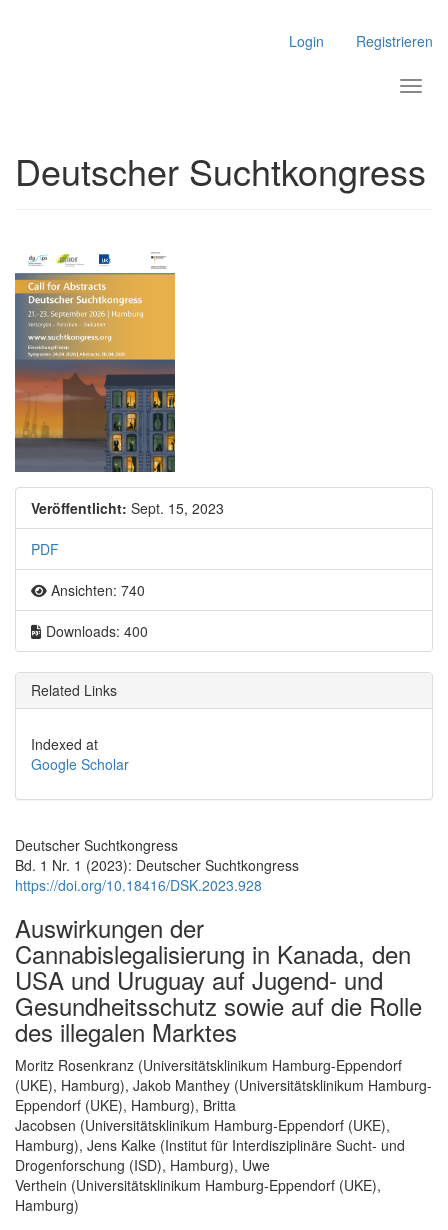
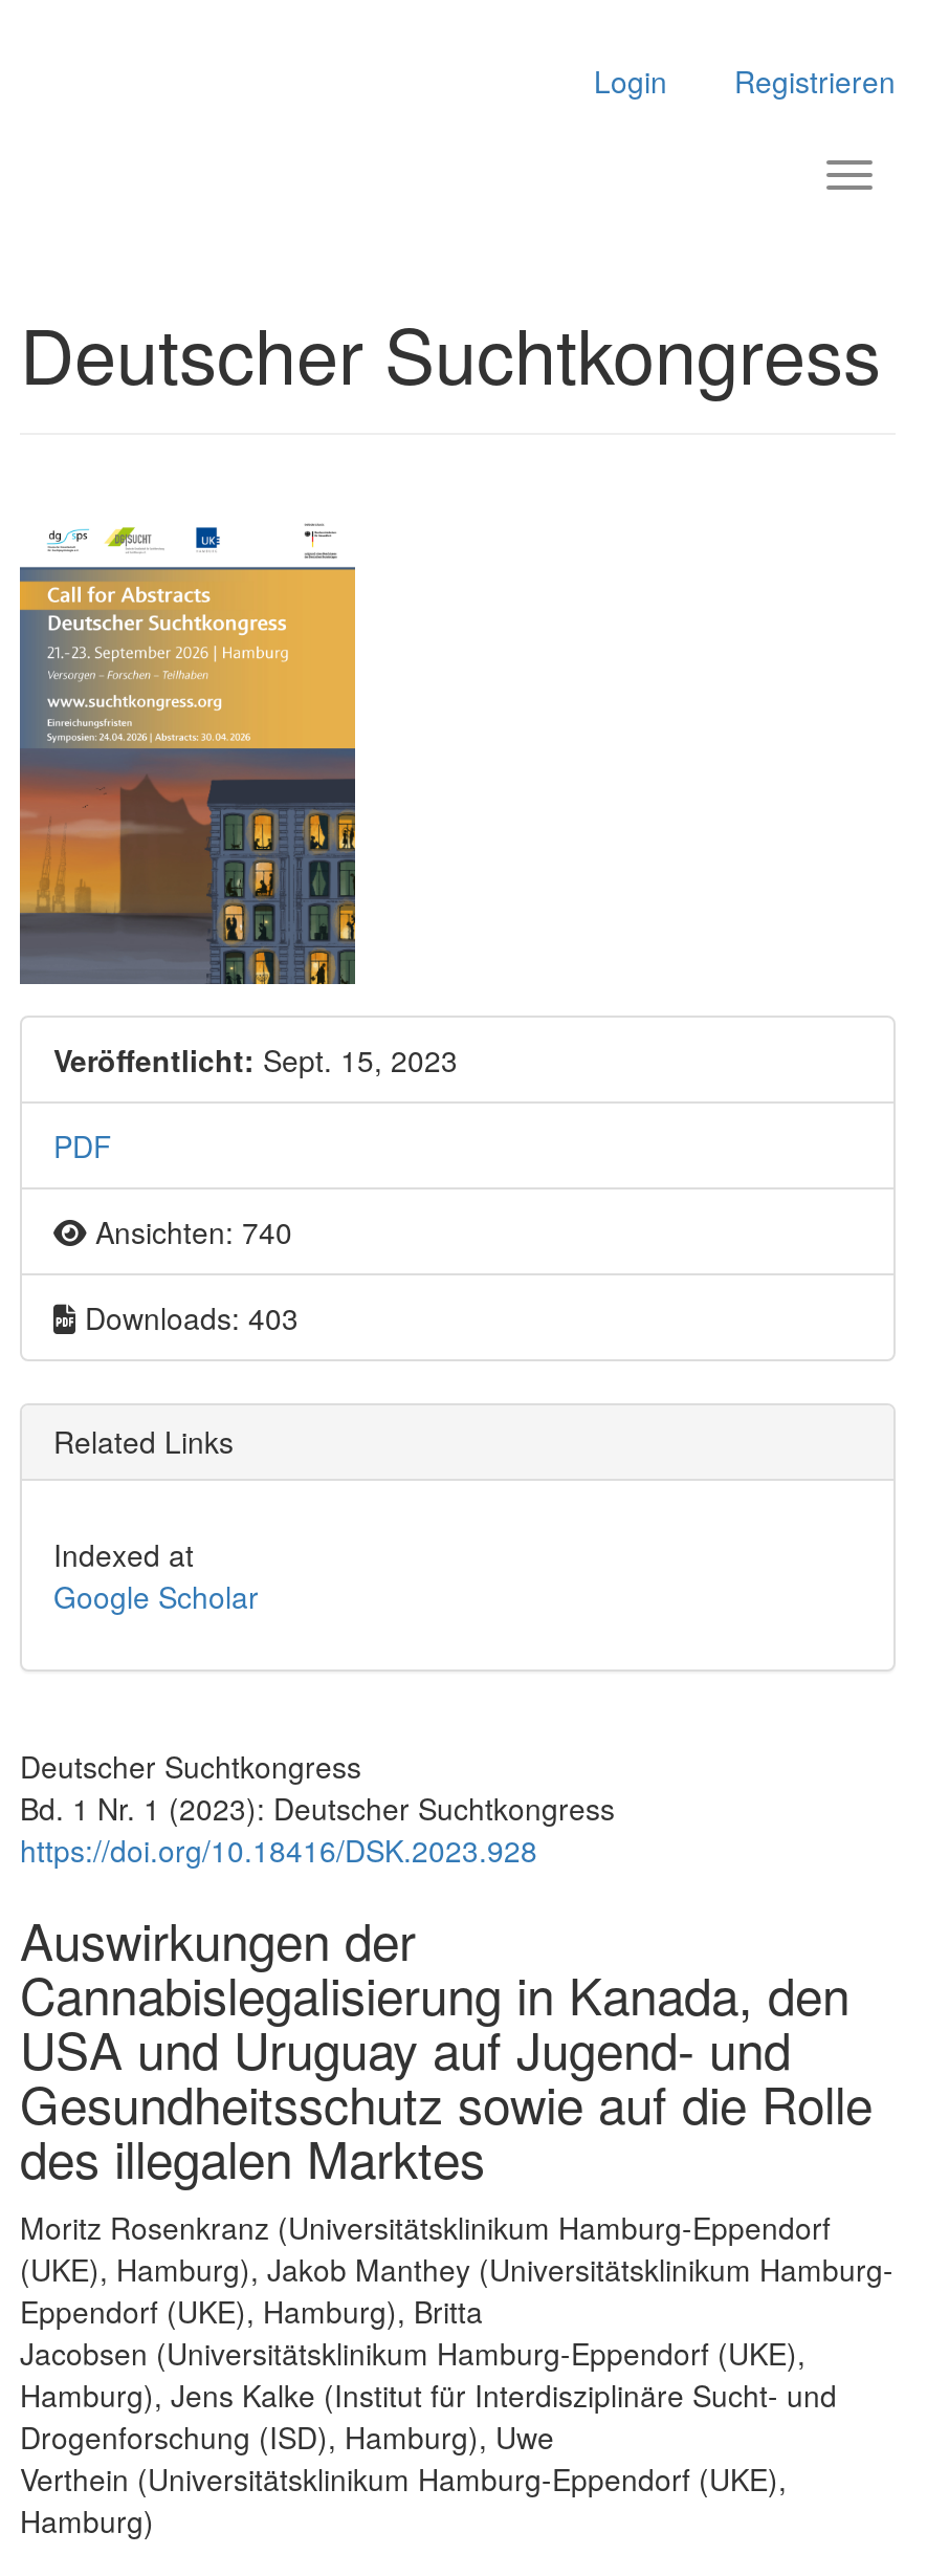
[42,621,148,641] Downloads: 400 -> [76,1296,299,1338] Downloads: 403

